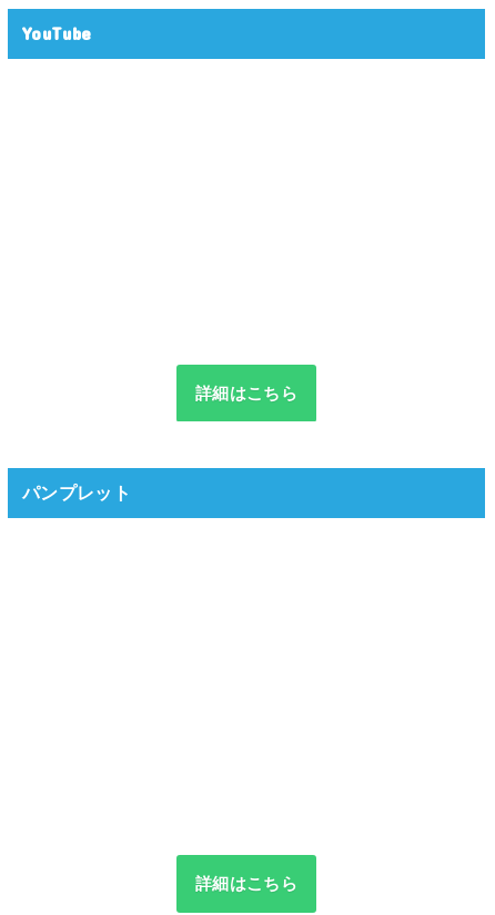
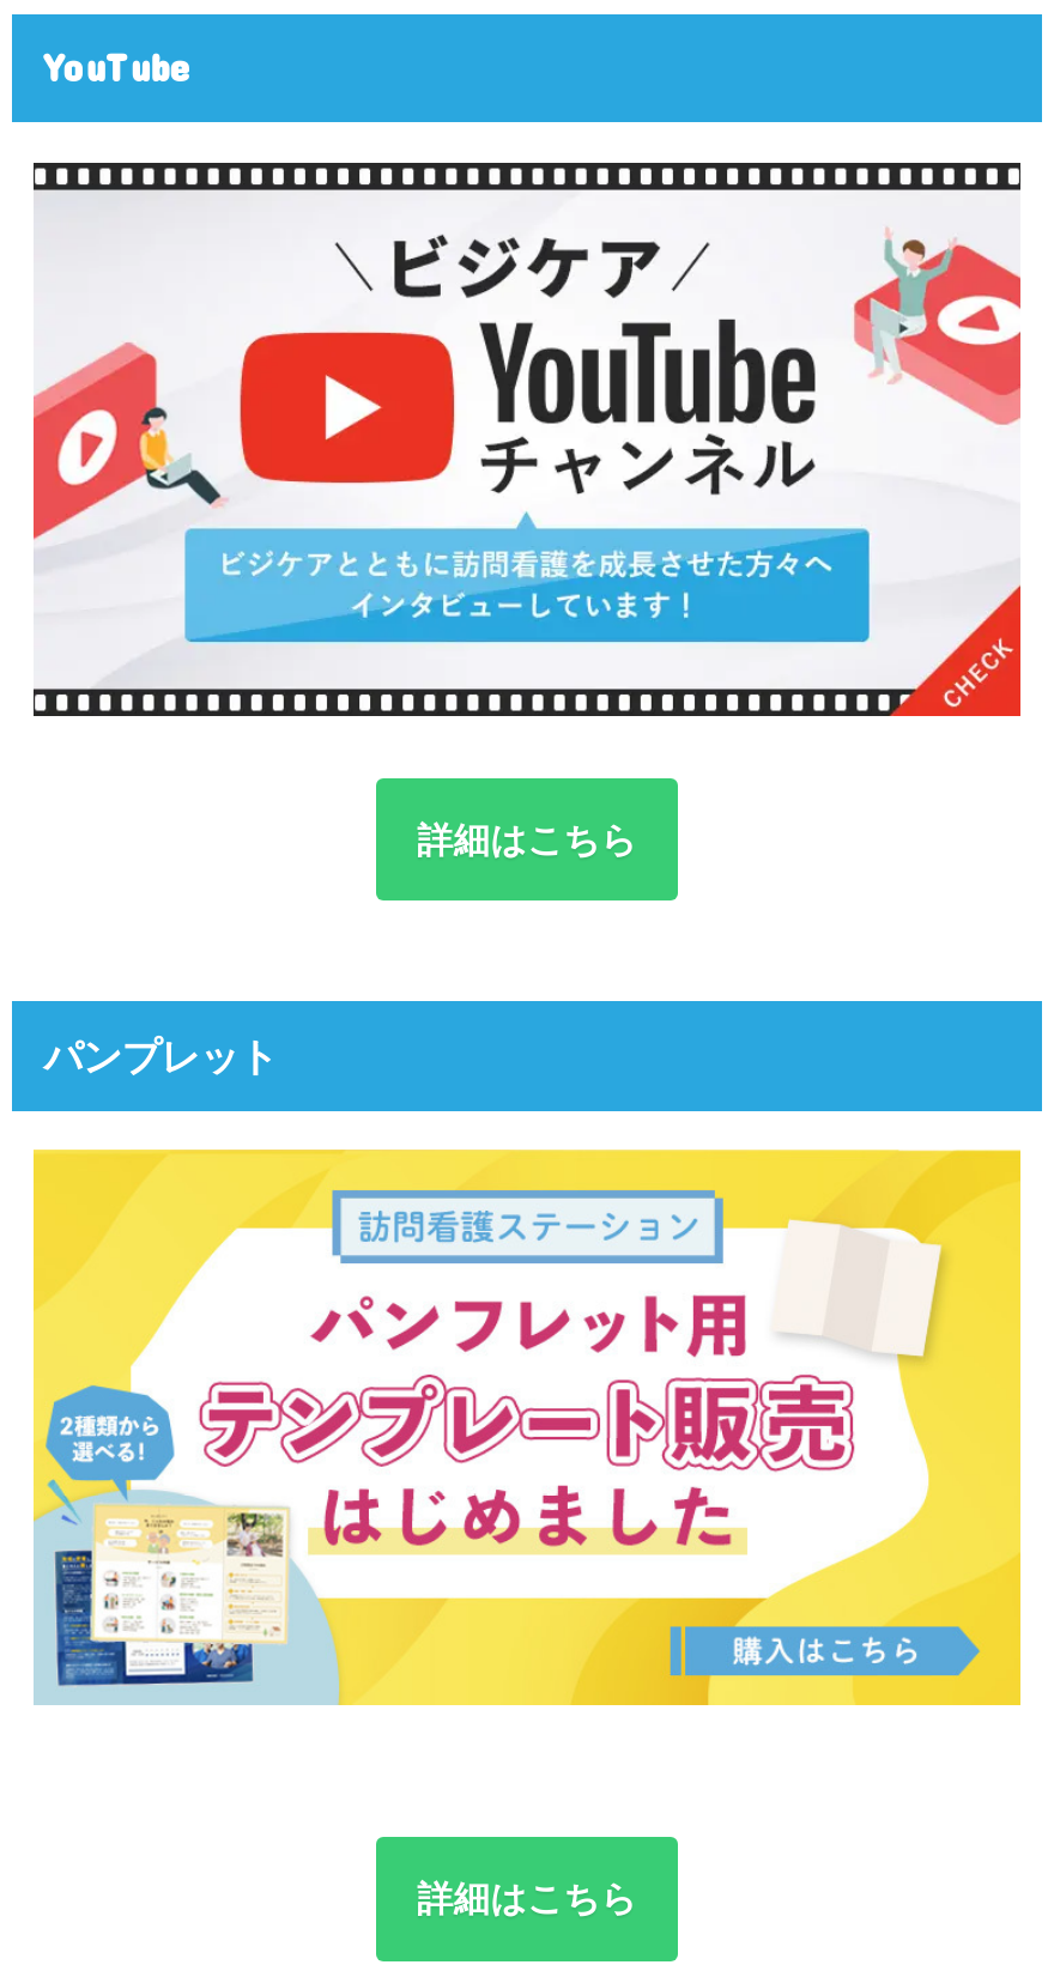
none -> [31,160,1023,718] [image]
none -> [31,1147,1023,1710] [image]

